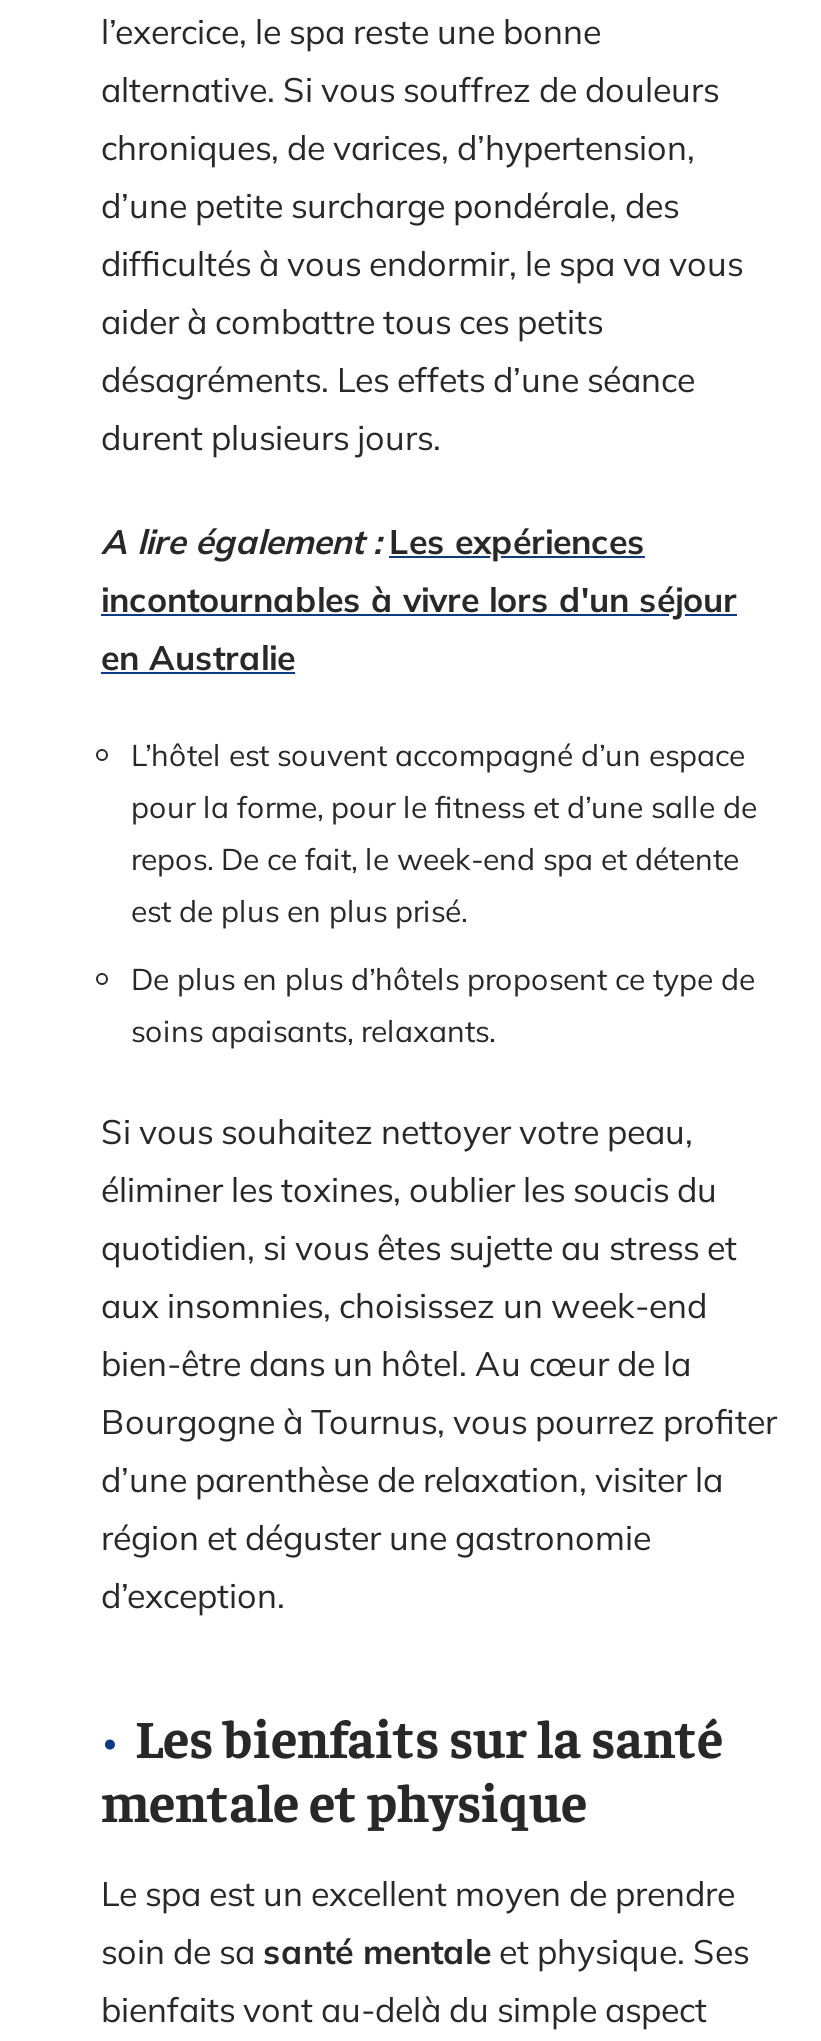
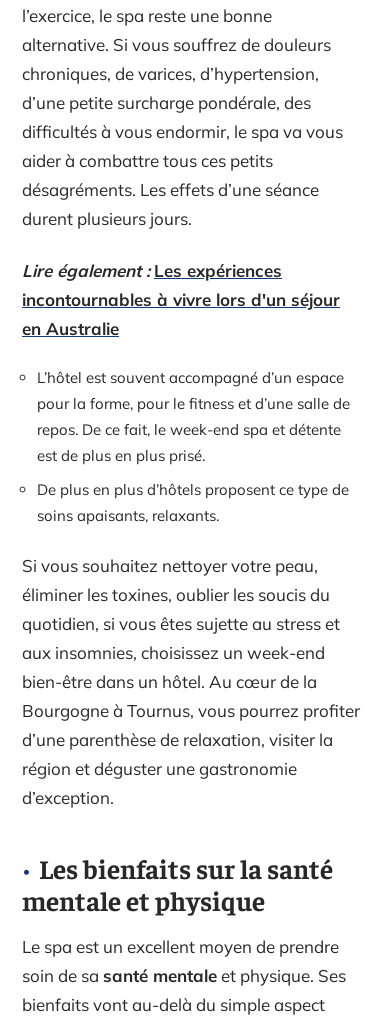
[101,519,645,561] A lire également : Les expériences -> [22,259,282,280] Lire également : Les expériences

